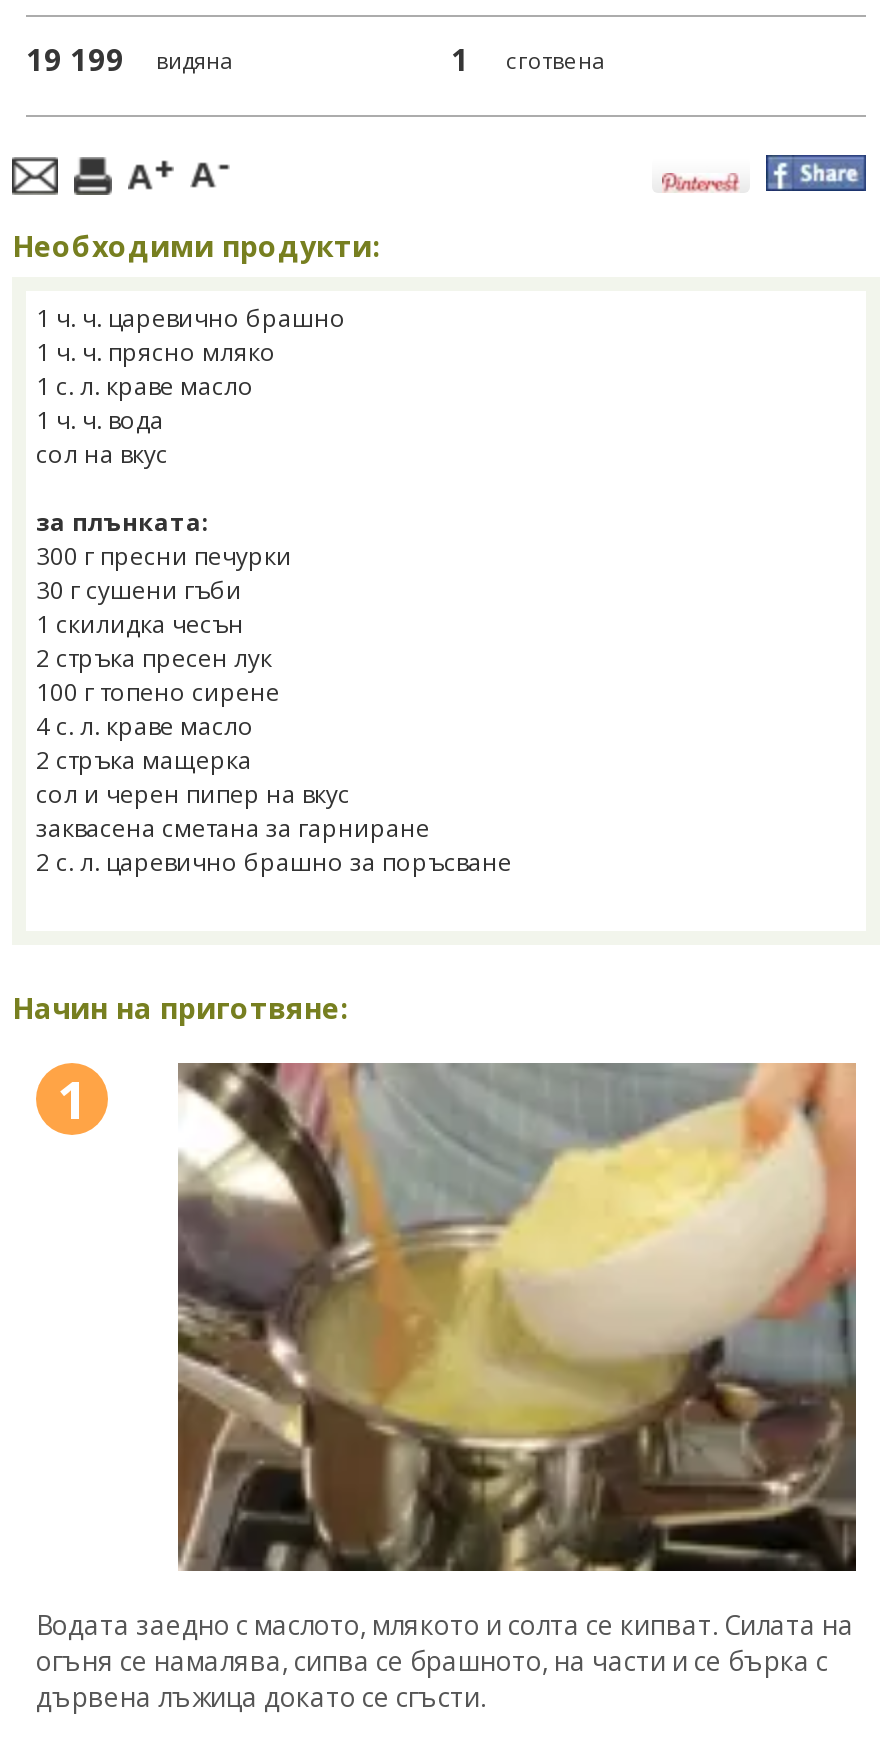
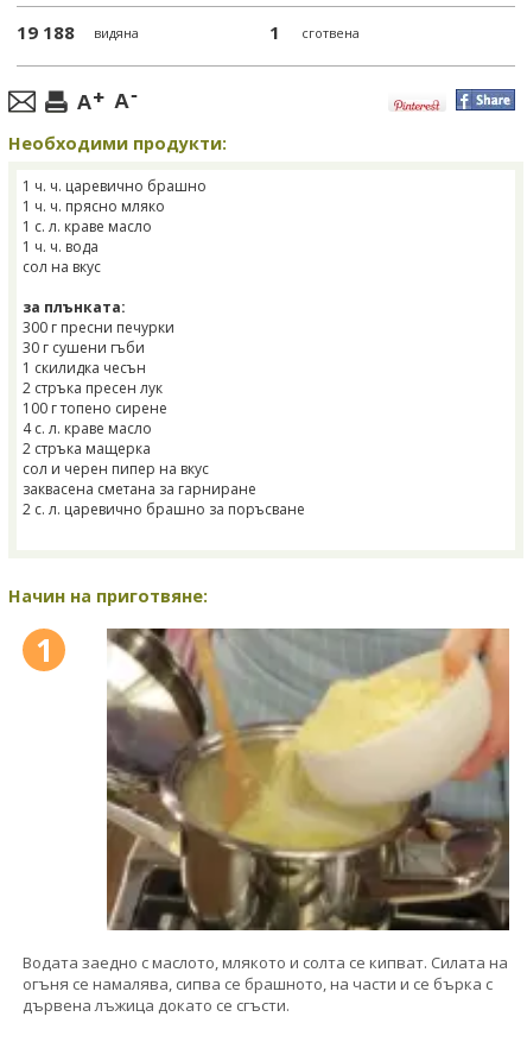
[26,39,232,79] 19 199 видяна -> [17,20,139,44] 19 188 видяна

